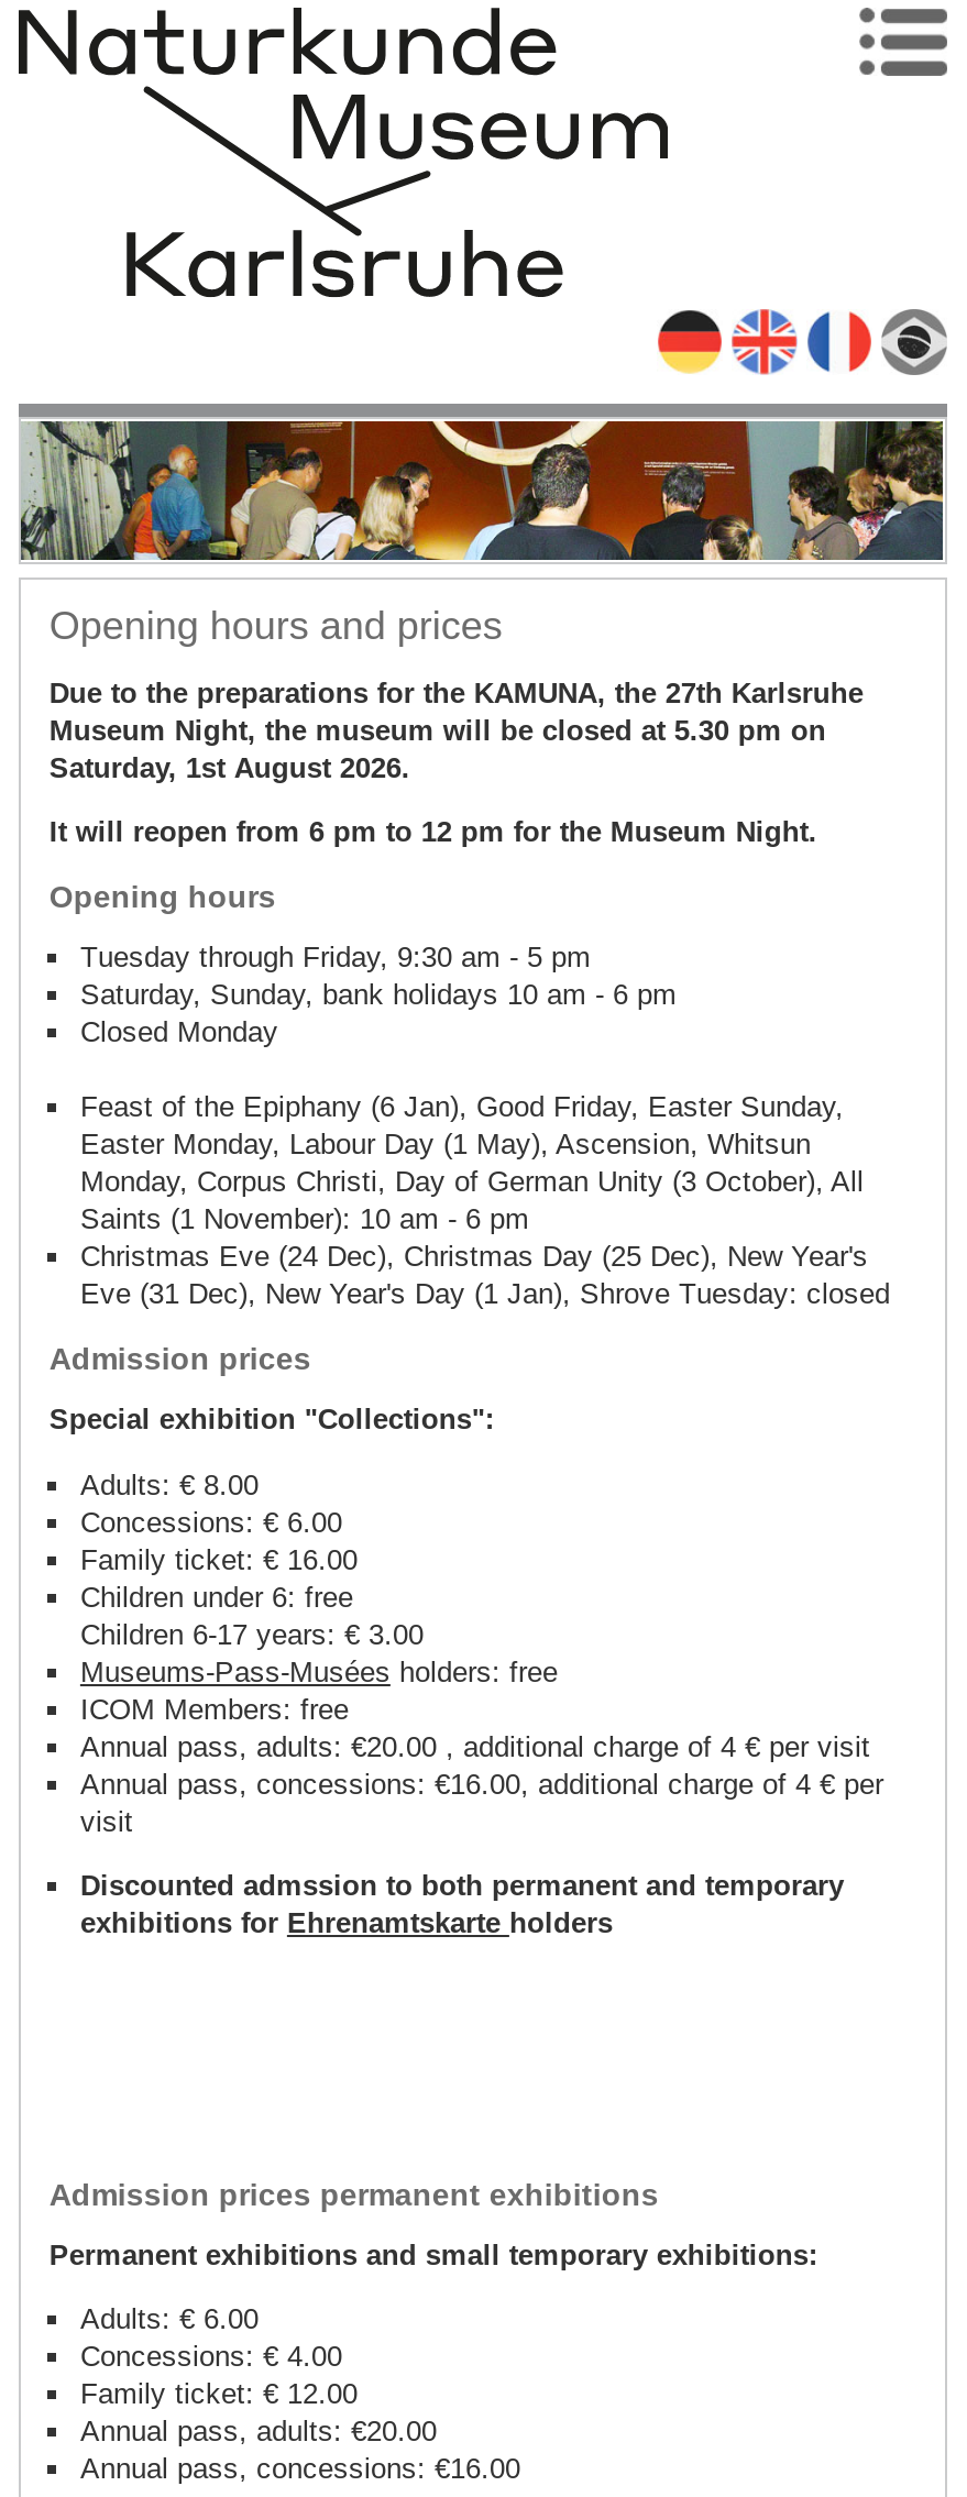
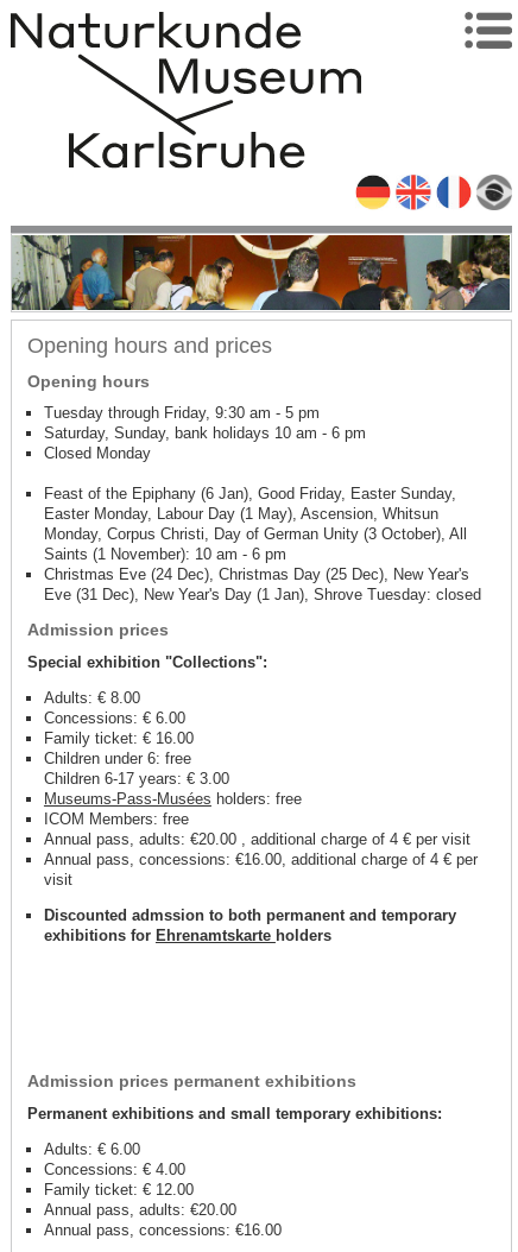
[49,676,863,849] Due to the preparations for the KAMUNA, the 27th Karlsruhe | Museum Night, the museum will be closed at 5.30 pm on | Saturday, 1st August 2026. | It will reopen from 6 pm to 12 pm for the Museum Night. -> none

